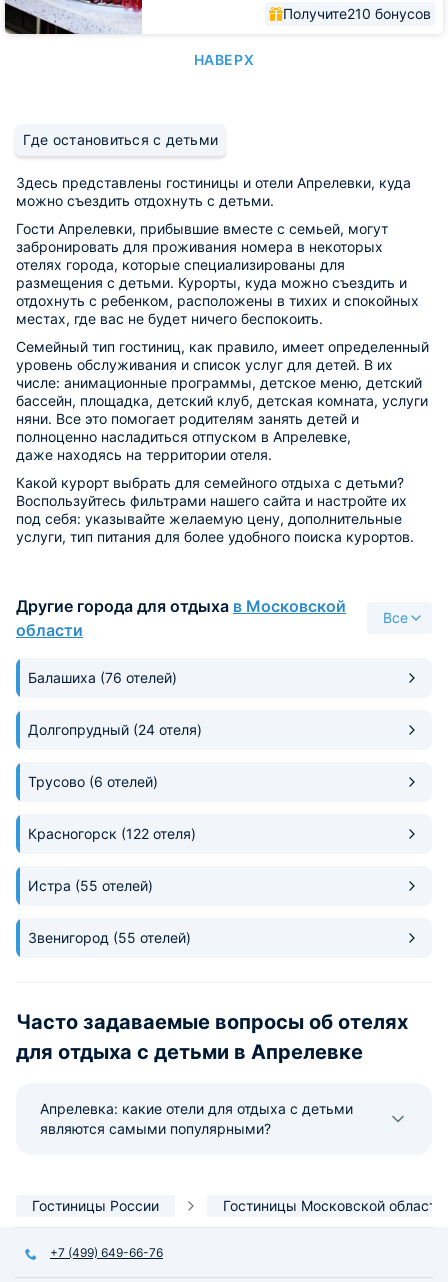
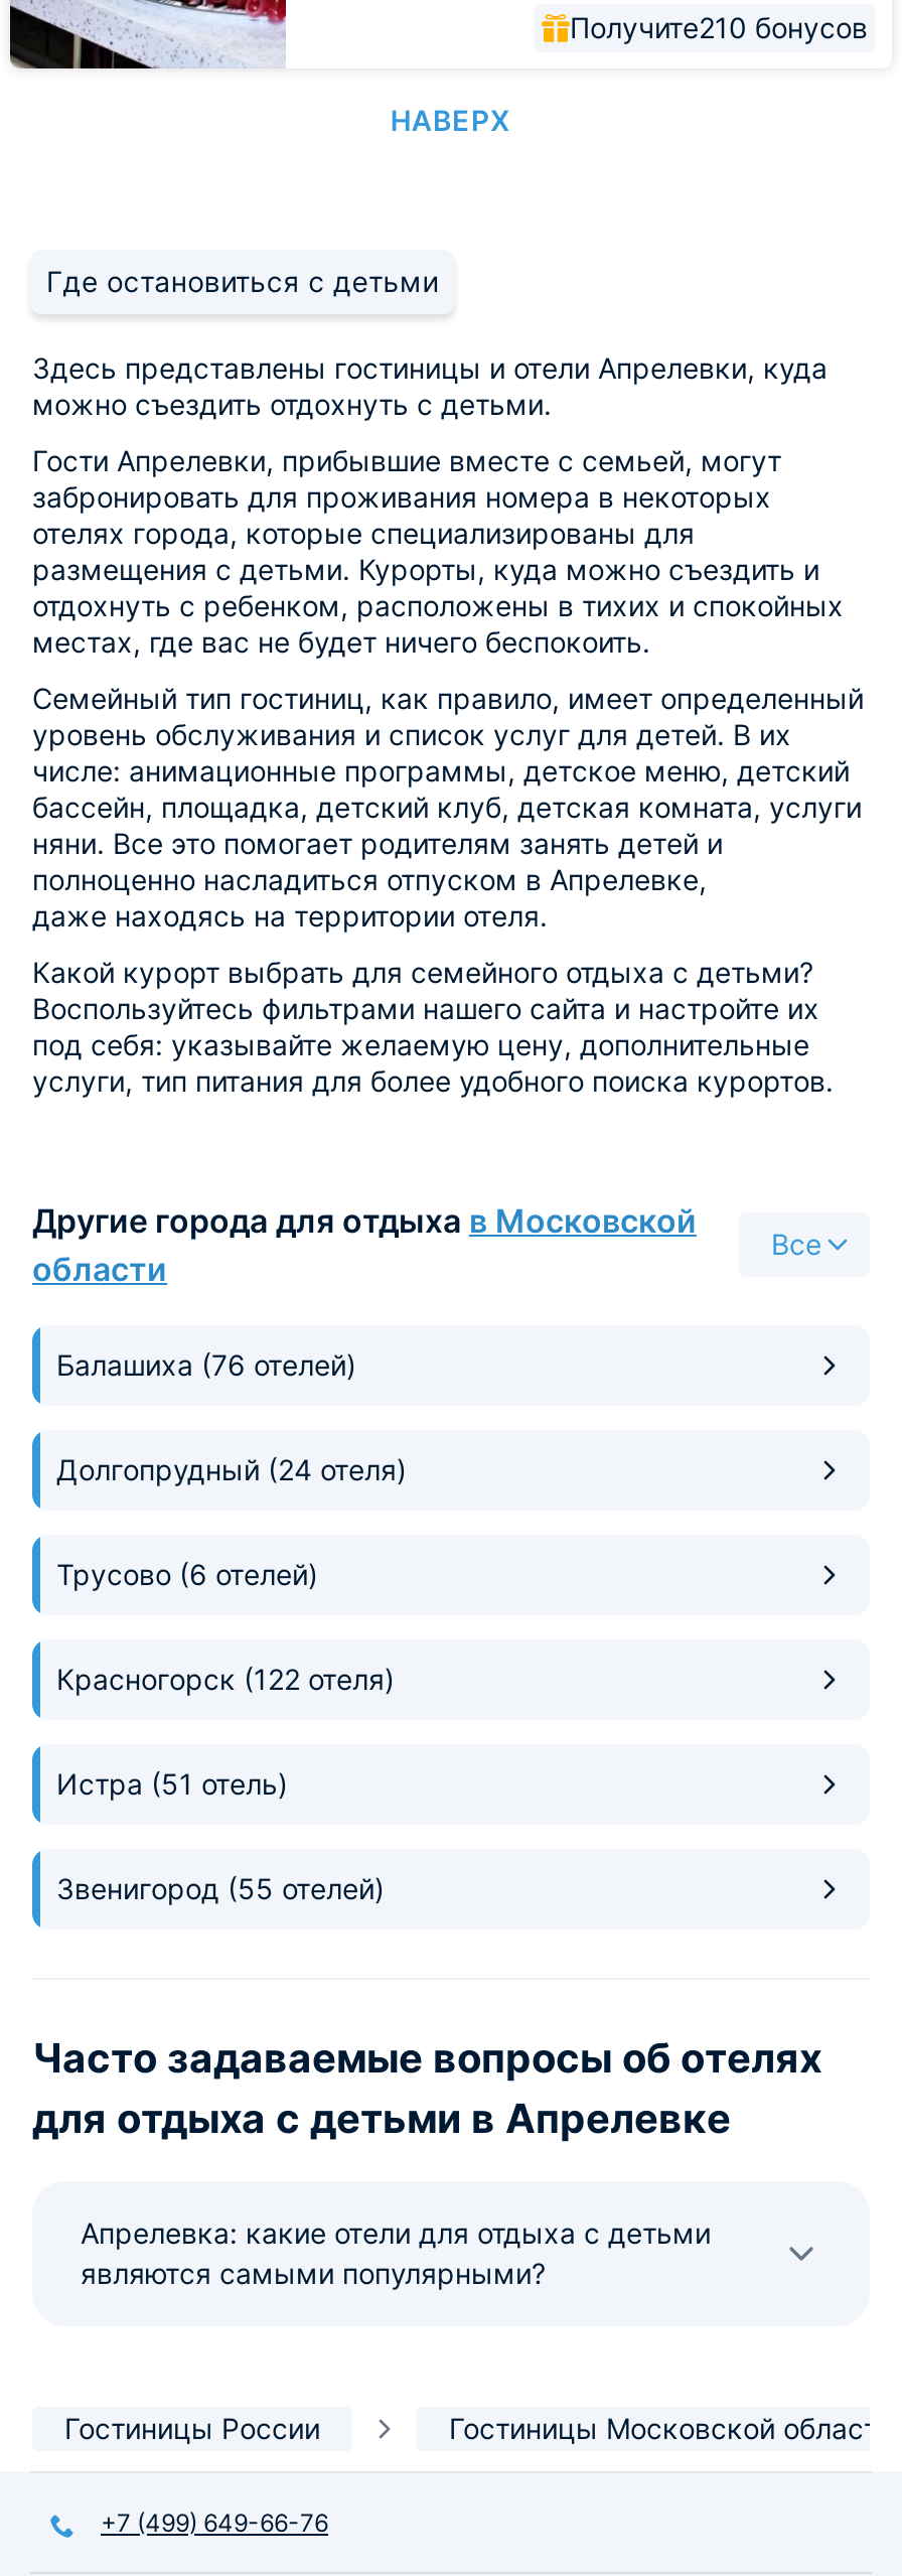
[28,877,153,894] Истра (55 отелей) -> [56,1766,288,1801] Истра (51 отель)

